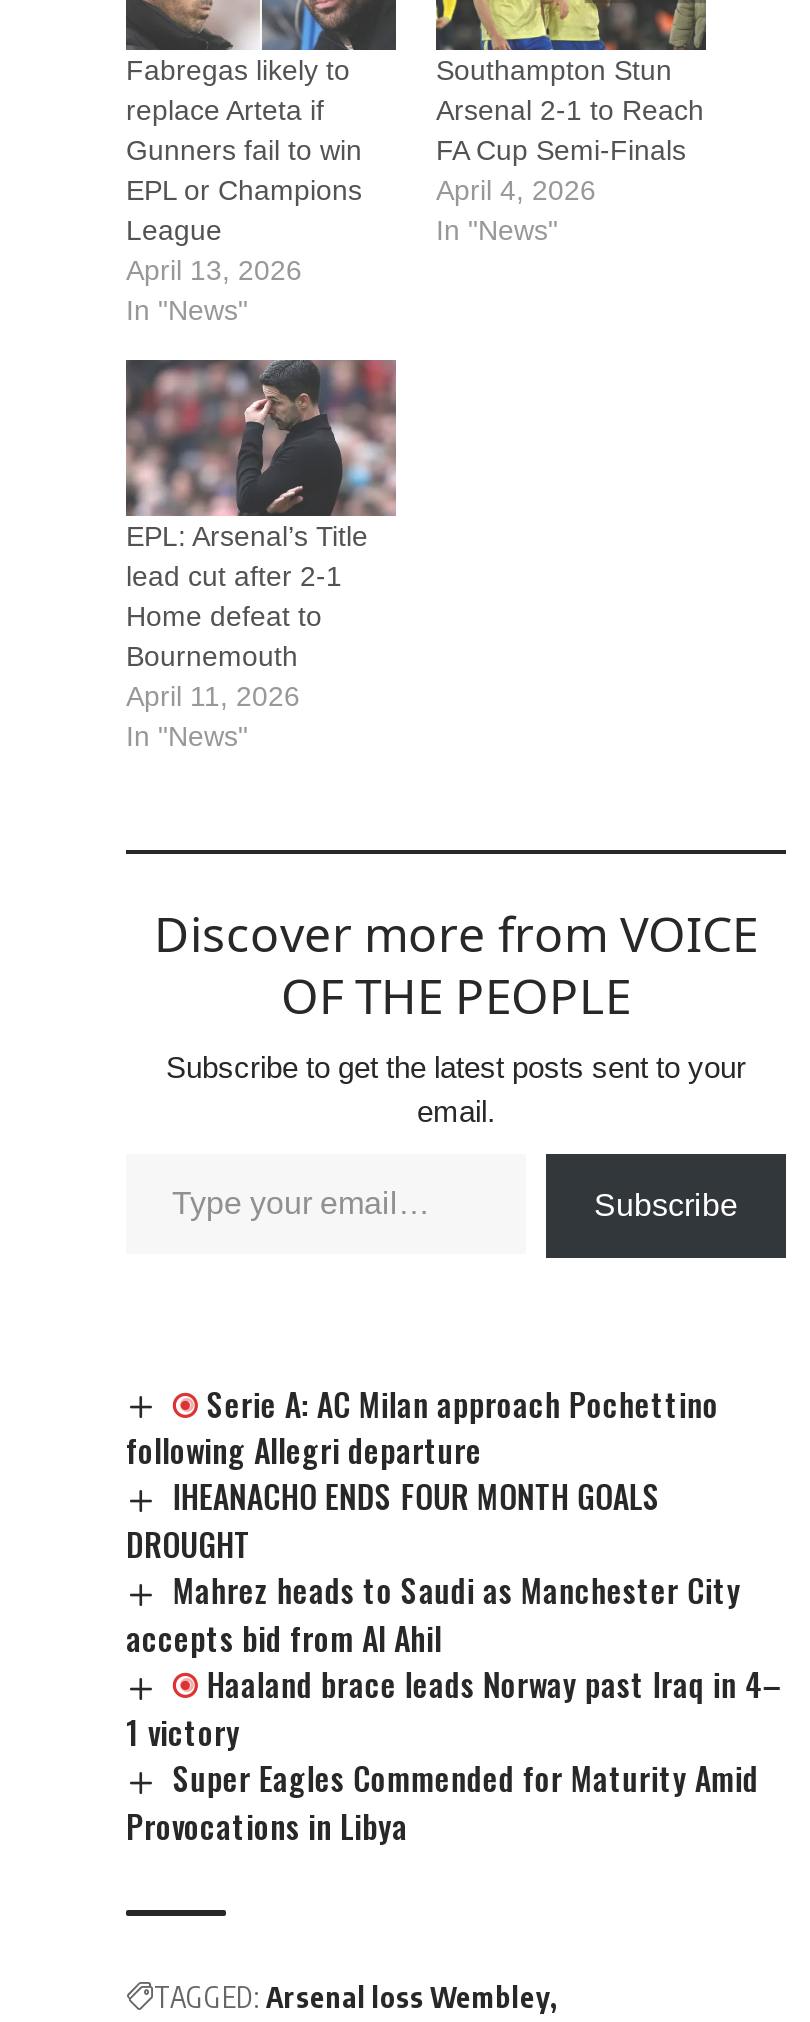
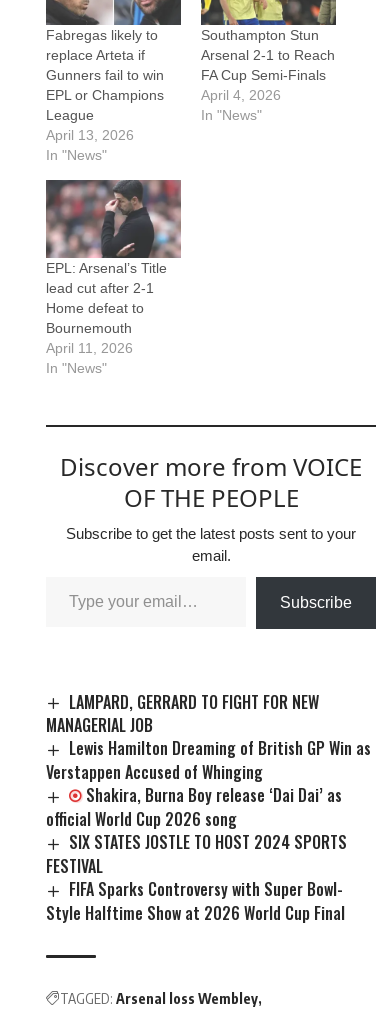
[126,1379,783,1850] Serie A: AC Milan approach Pochettino | following Allegri departure | IHEANACHO ENDS FOUR MONTH GOALS | DROUGHT | Mahrez heads to Saudi as Manchester City | accepts bid from Al Ahil | Haaland brace leads Norway past Iraq in 4– | 1 victory | Super Eagles Commended for Maturity Amid | Provocations in Libya -> [46,690,371,925] LAMPARD, GERRARD TO FIGHT FOR NEW | MANAGERIAL JOB | Lewis Hamilton Dreaming of British GP Win as | Verstappen Accused of Whinging | Shakira, Burna Boy release ‘Dai Dai’ as | official World Cup 2026 song | SIX STATES JOSTLE TO HOST 2024 SPORTS | FESTIVAL | FIFA Sparks Controversy with Super Bowl- | Style Halftime Show at 2026 World Cup Final

